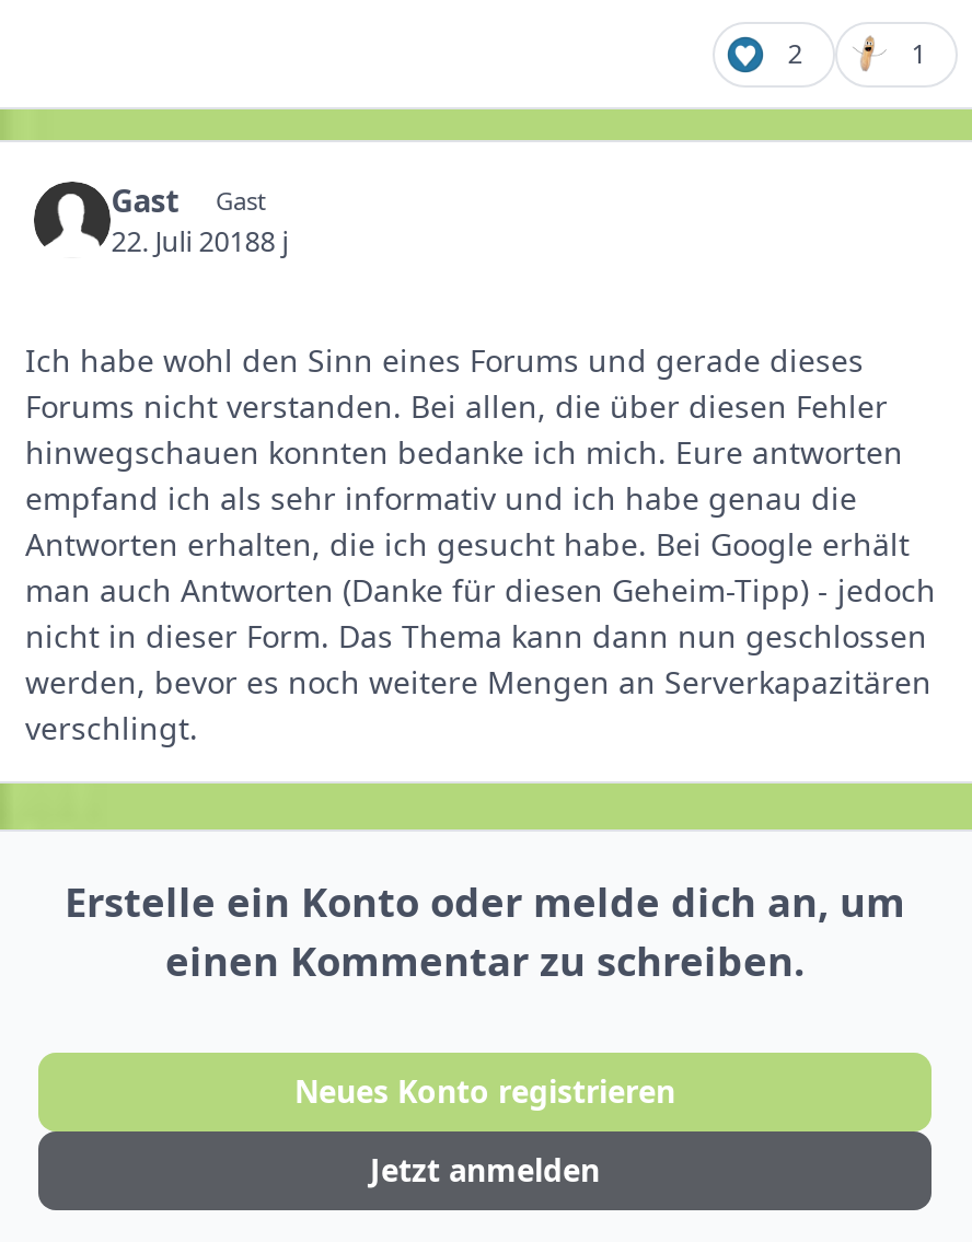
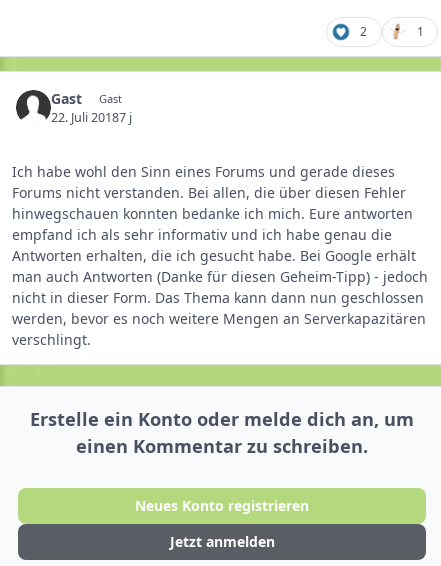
[111,223,288,260] 22. Juli 20188 j -> [51,109,132,126] 22. Juli 20187 j

